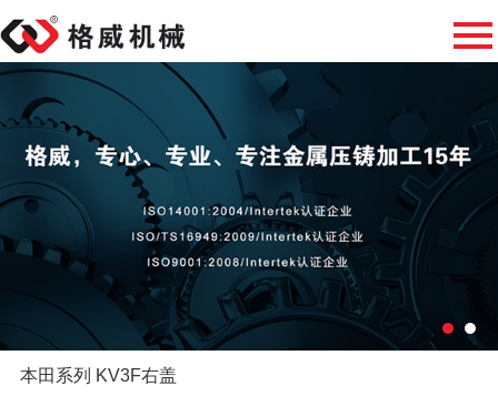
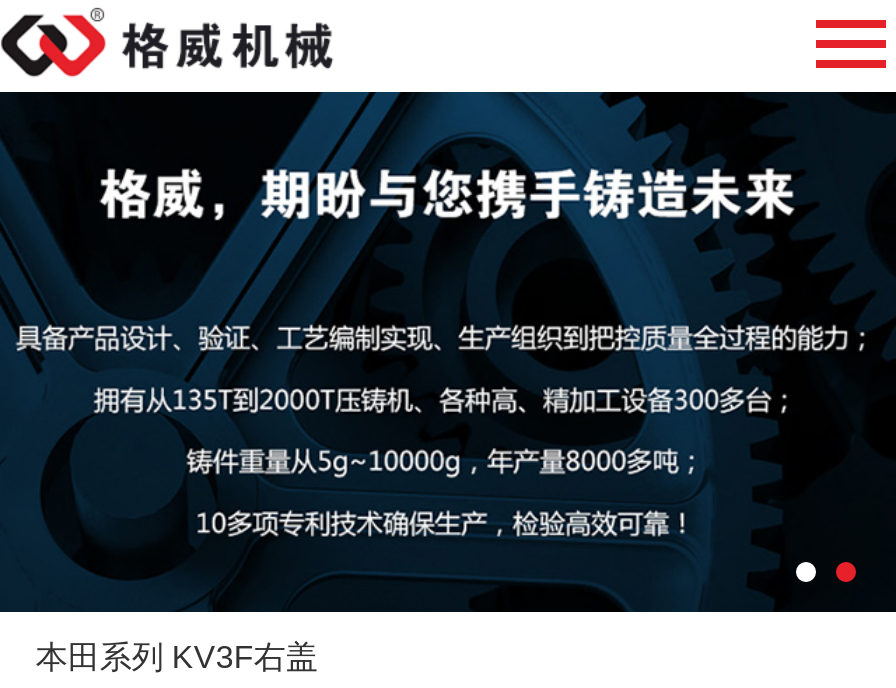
[3,62,495,349] [image] -> [6,92,866,610] [image]

